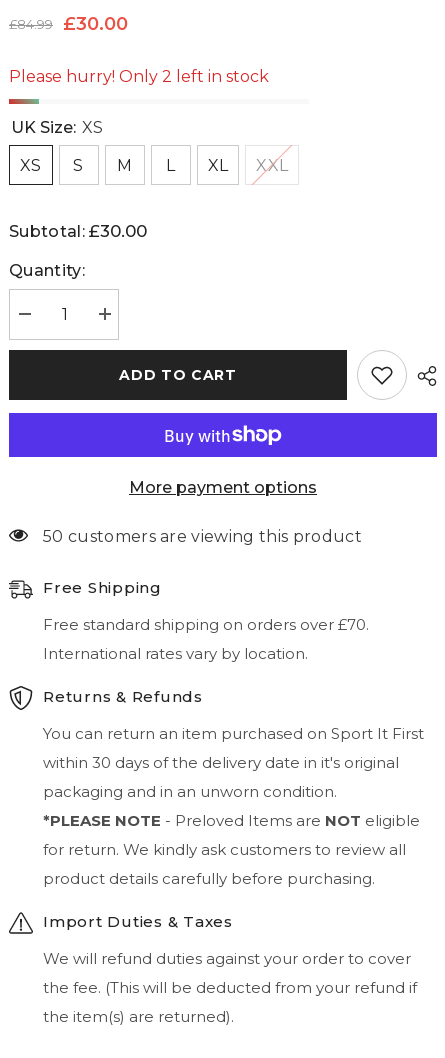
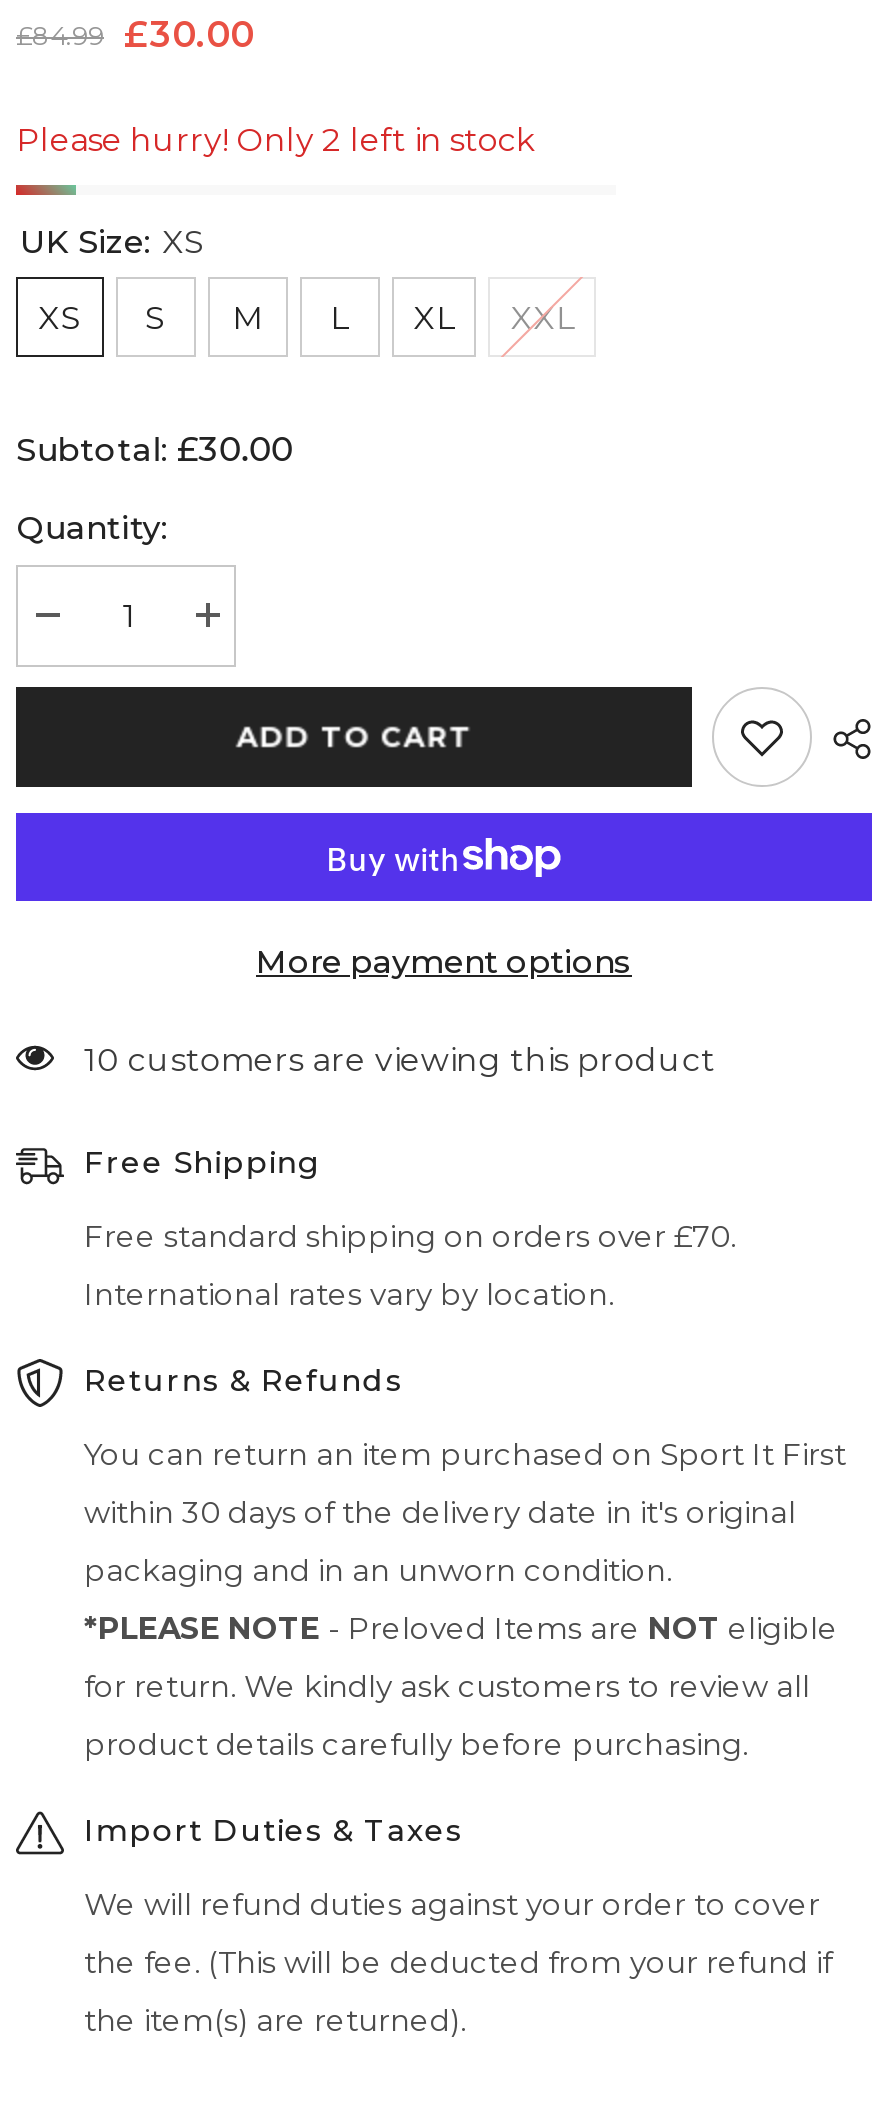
[43,527,362,546] 50 customers are viewing this product -> [84,1041,716,1079] 10 customers are viewing this product

